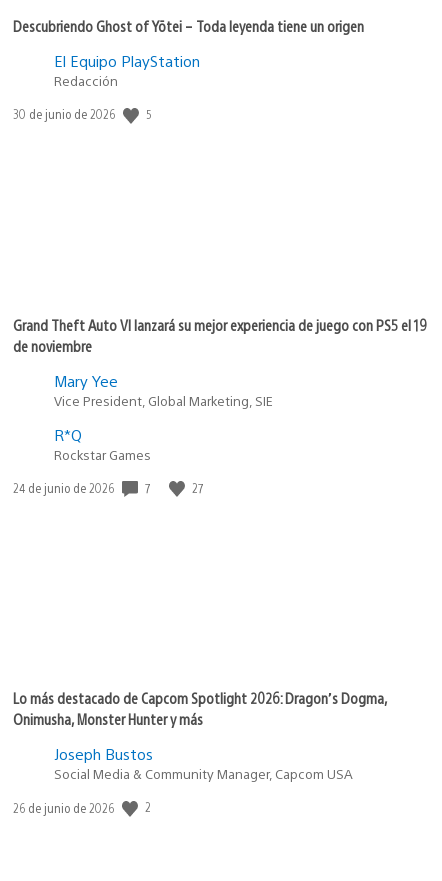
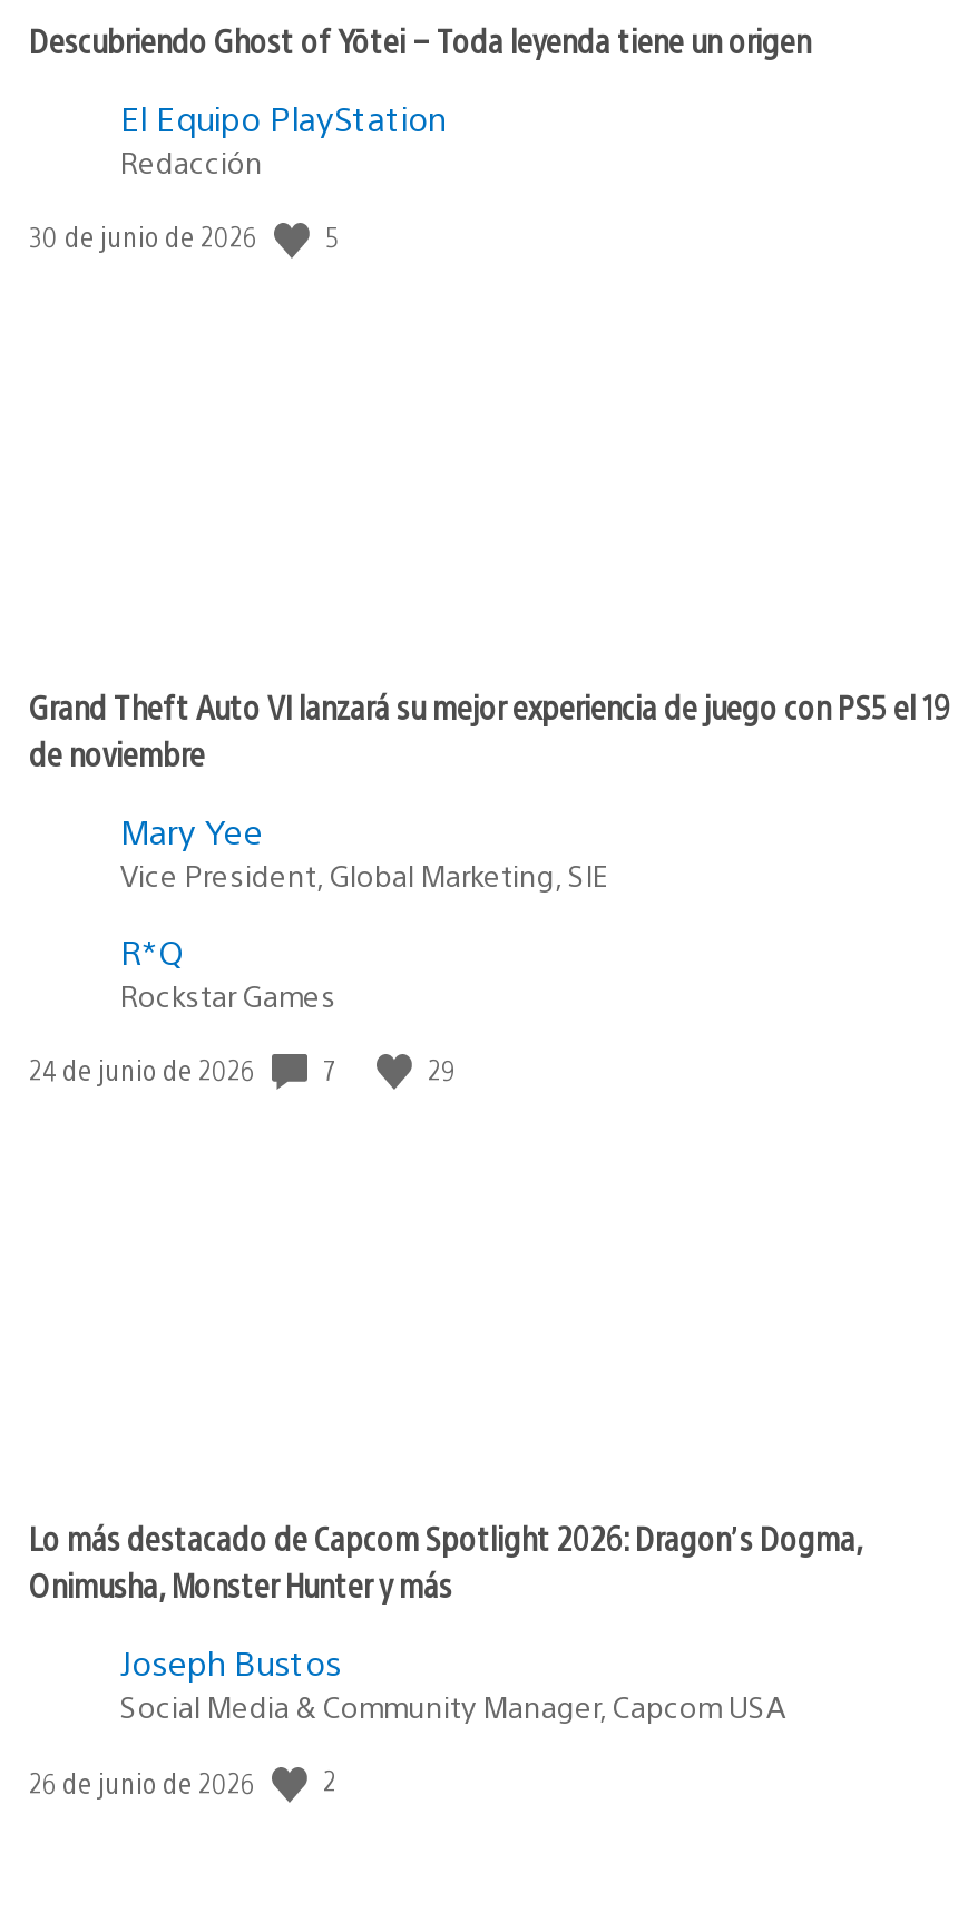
[192,479,203,496] 27 -> [428,1049,454,1087] 29

